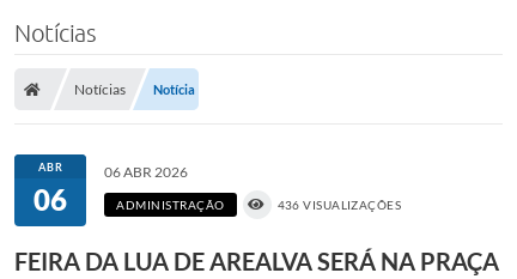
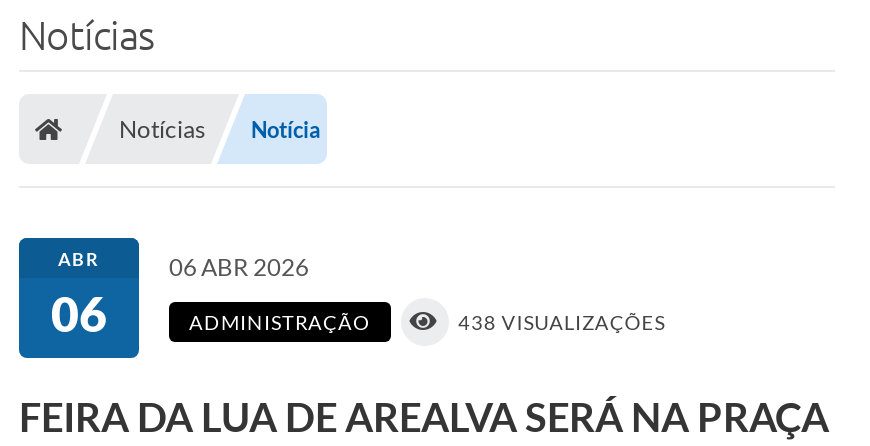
[277,198,401,213] 436 VISUALIZAÇÕES -> [458,311,665,335] 438 VISUALIZAÇÕES

